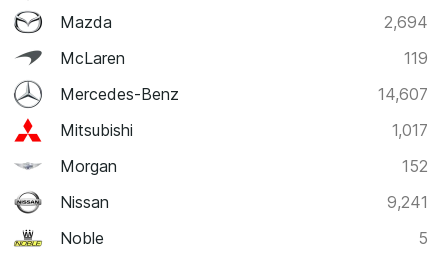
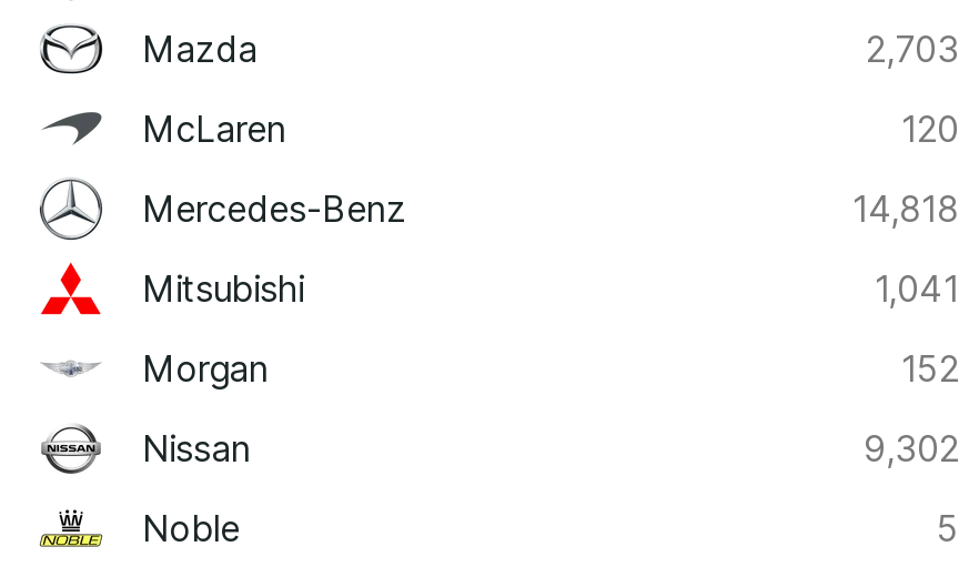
[384,11,428,31] 2,694 -> [866,26,959,70] 2,703
[404,47,428,67] 119 -> [901,105,959,150] 120
[378,83,428,103] 14,607 -> [852,185,959,230] 14,818
[392,119,428,139] 1,017 -> [875,265,959,310] 1,041
[387,191,428,211] 9,241 -> [864,425,959,469] 9,302

